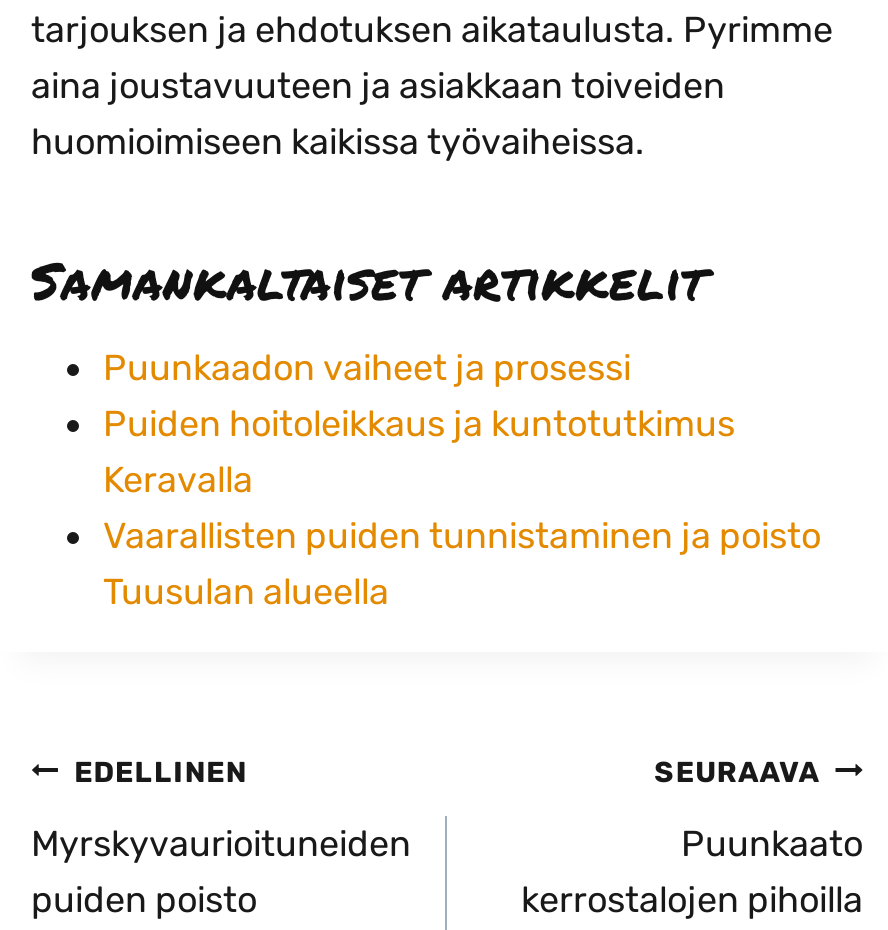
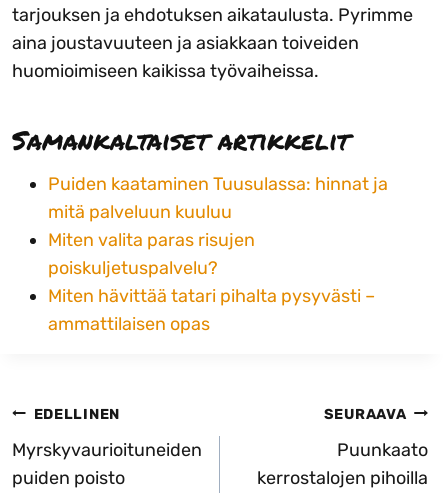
[103,345,821,613] Puunkaadon vaiheet ja prosessi | Puiden hoitoleikkaus ja kuntotutkimus | Keravalla | Vaarallisten puiden tunnistaminen ja poisto | Tuusulan alueella -> [48,173,388,335] Puiden kaataminen Tuusulassa: hinnat ja | mitä palveluun kuuluu | Miten valita paras risujen | poiskuljetuspalvelu? | Miten hävittää tatari pihalta pysyvästi – | ammattilaisen opas

